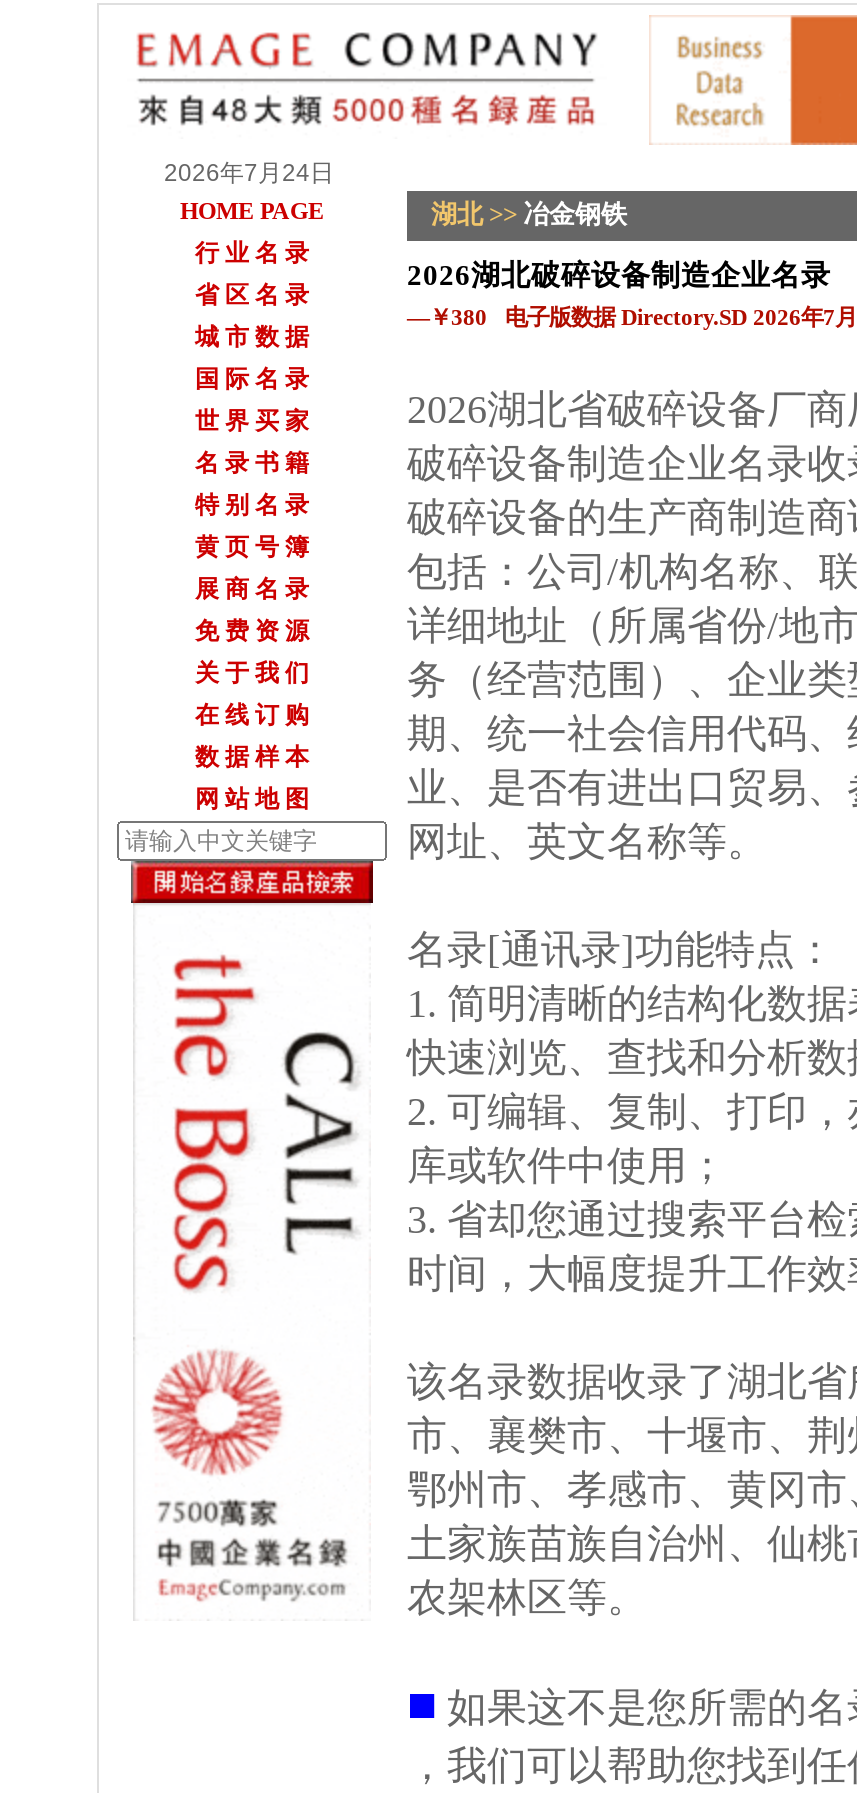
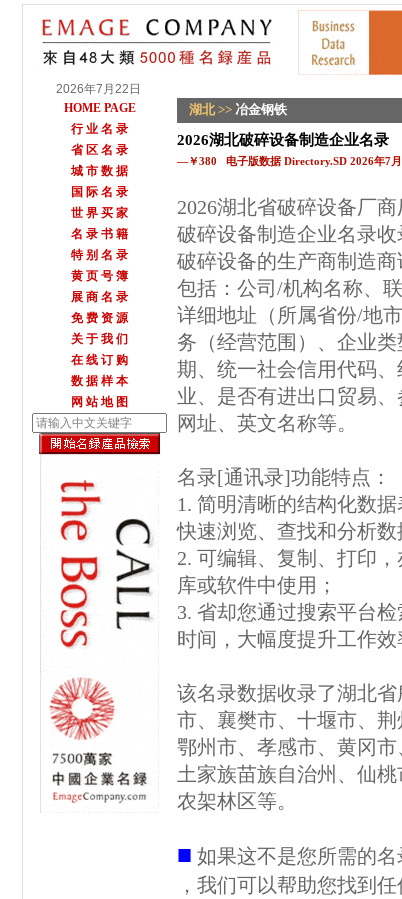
[158,159,334,187] 2026年7月24日 -> [52,82,140,96] 2026年7月22日

